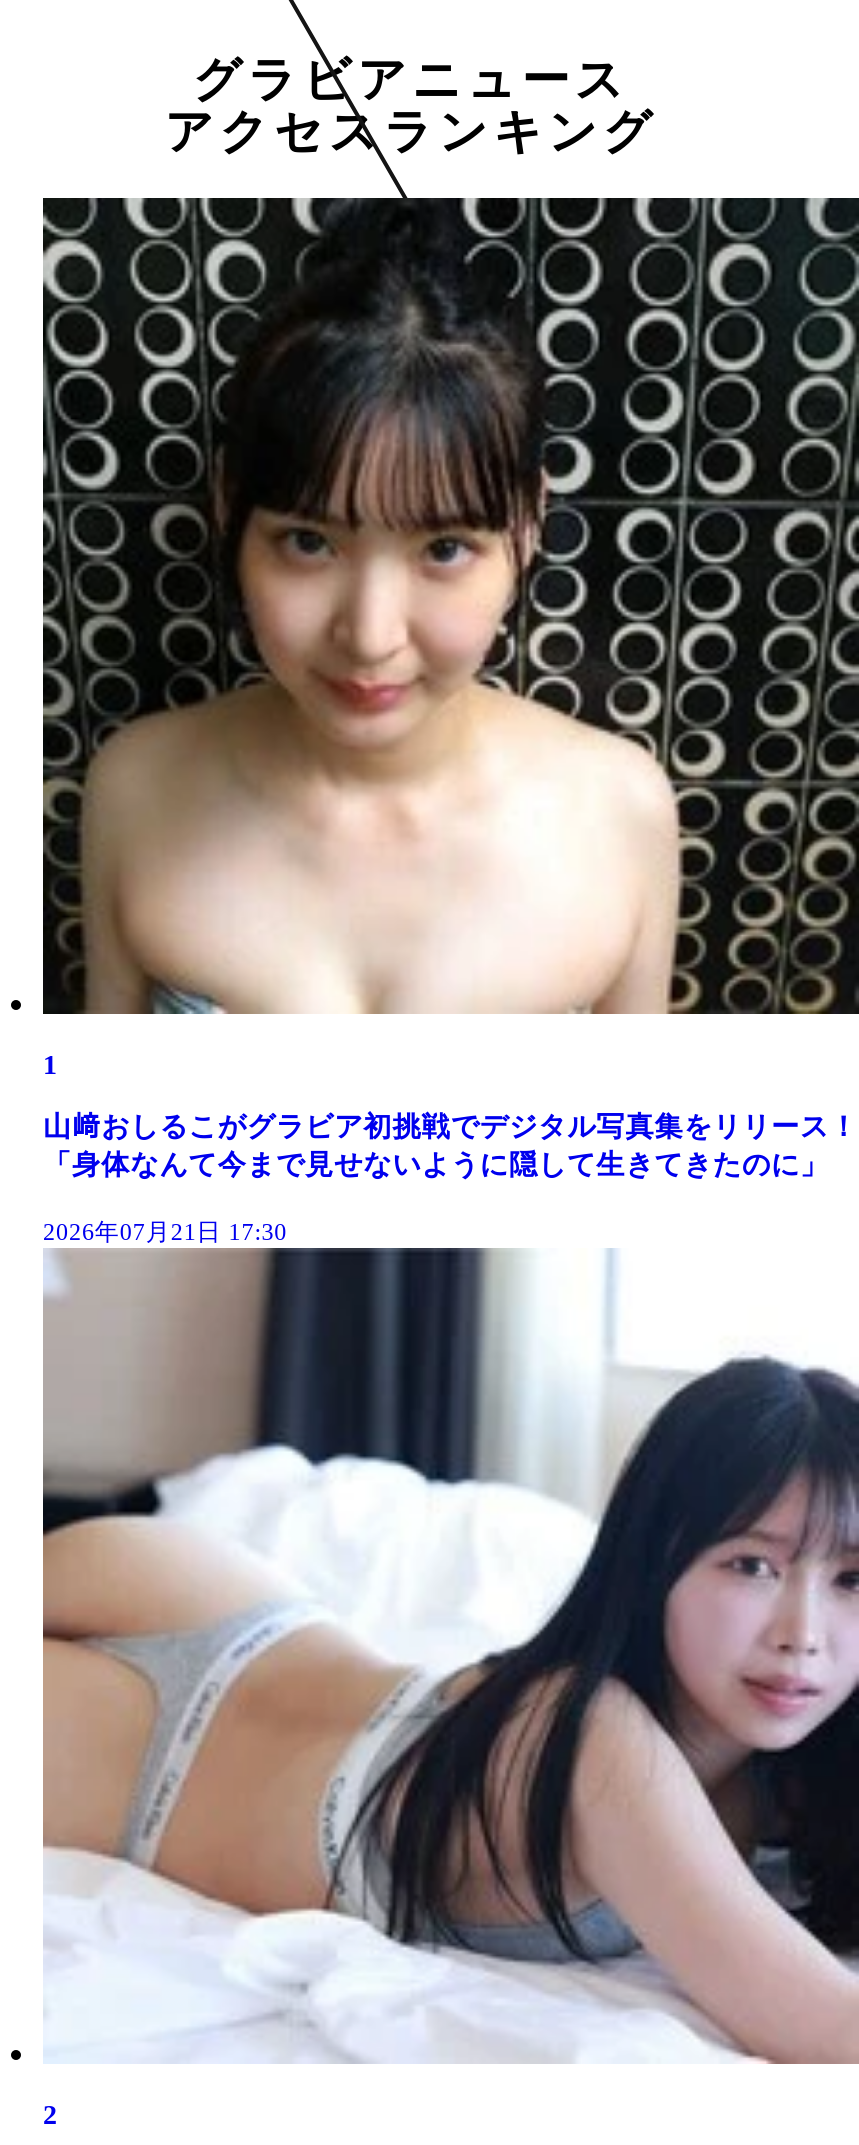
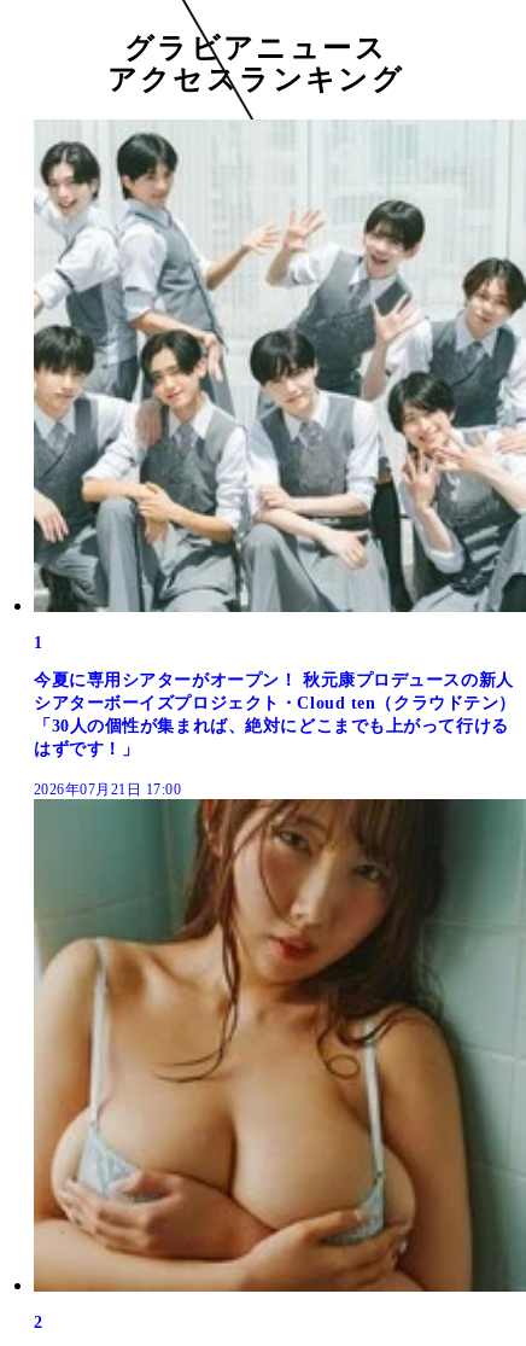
[41,196,853,1016] [image] -> [33,120,522,613] [image]
[43,1112,858,1180] 山﨑おしるこがグラビア初挑戦でデジタル写真集をリリース！ | 「身体なんて今まで見せないように隠して生きてきたのに」 -> [34,671,516,758] 今夏に専用シアターがオープン！ 秋元康プロデュースの新人 | シアターボーイズプロジェクト・Cloud ten（クラウドテン） | 「30人の個性が集まれば、絶対にどこまでも上がって行ける | はずです！」
[43,1218,853,2066] [image] | 2026年07月21日 17:30 -> [33,781,522,1293] [image] | 2026年07月21日 17:00

